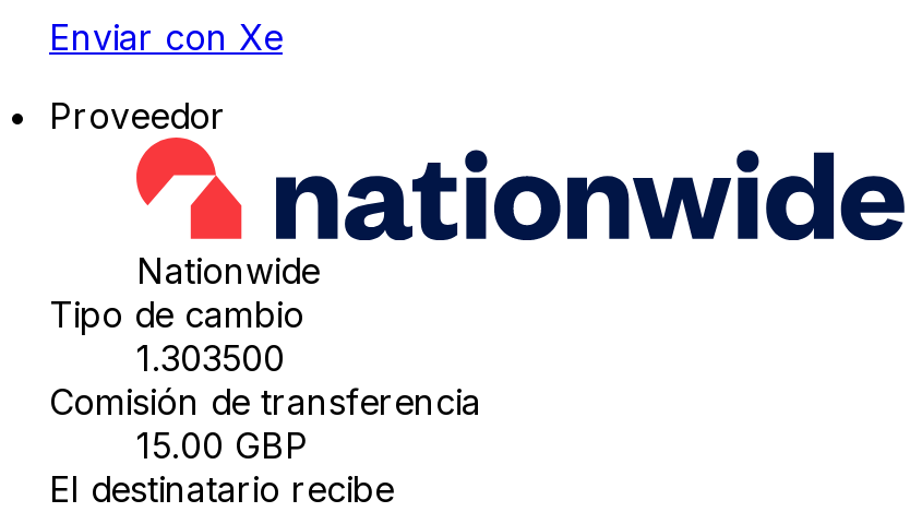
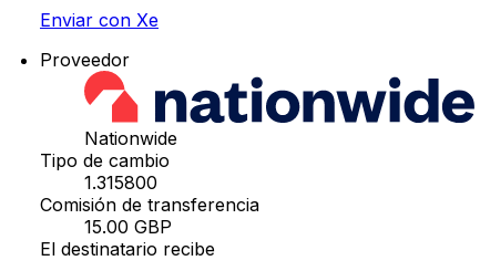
[136,336,285,380] 1.303500 -> [84,171,157,194] 1.315800

